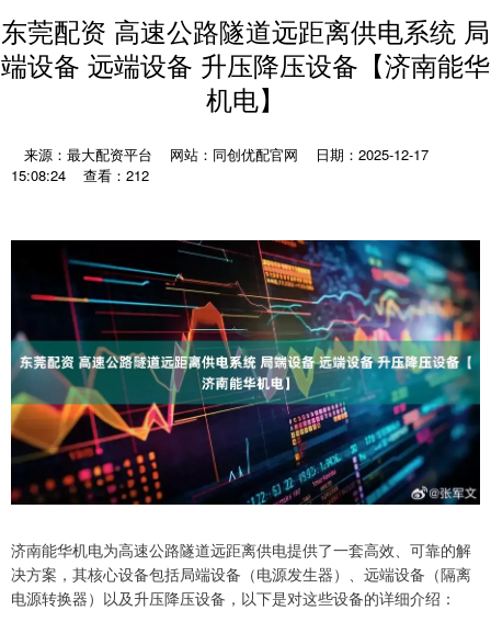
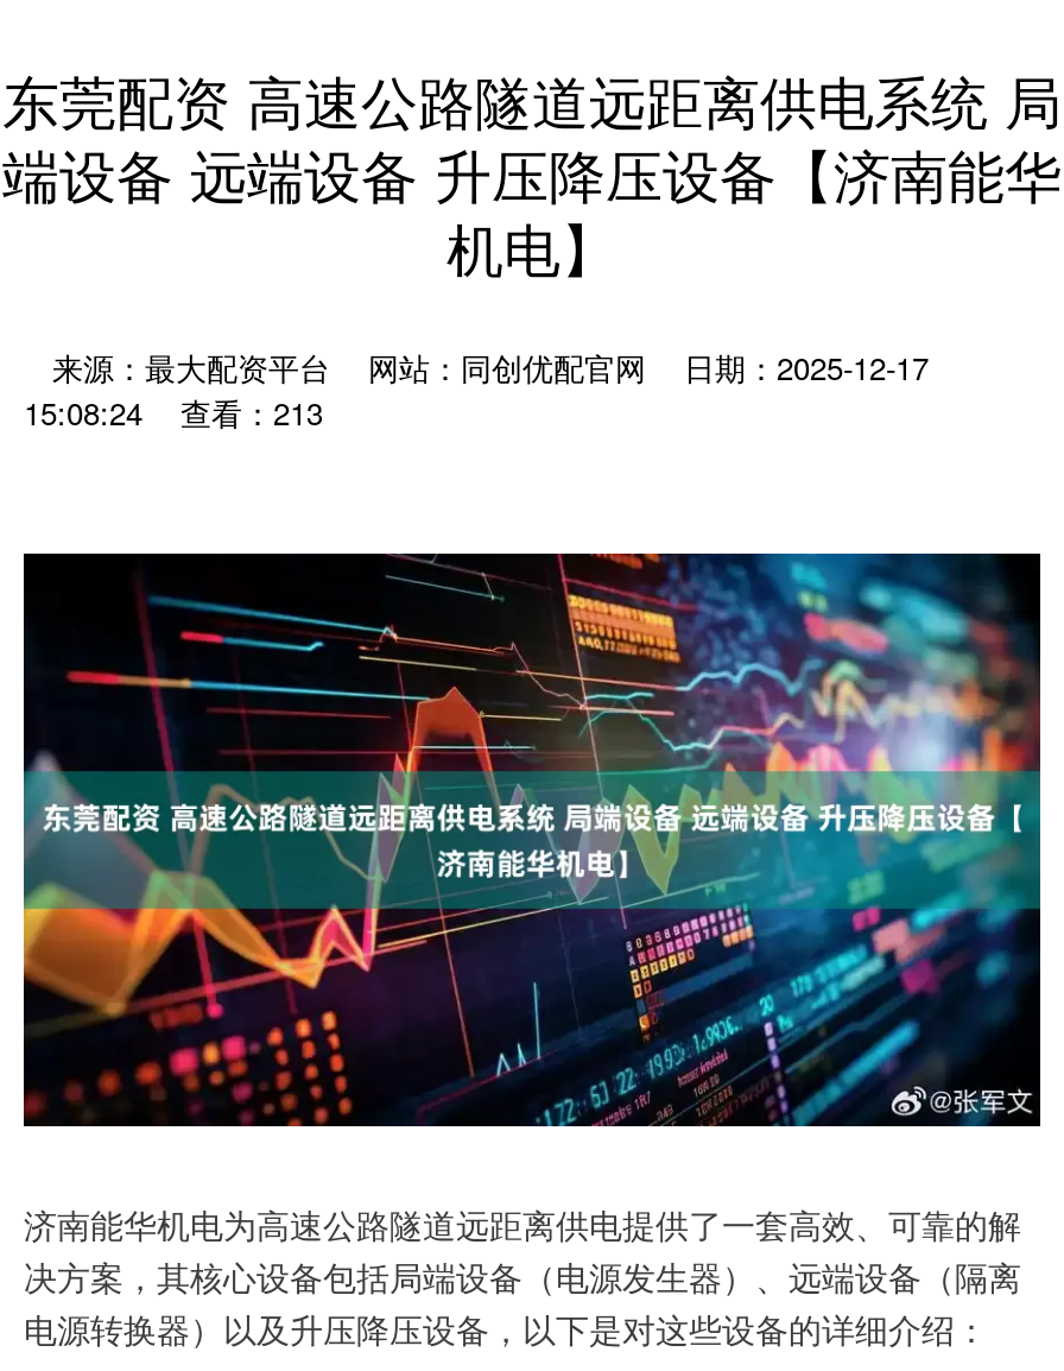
[11,165,149,185] 15:08:24 查看：212 -> [24,390,323,435] 15:08:24 查看：213

